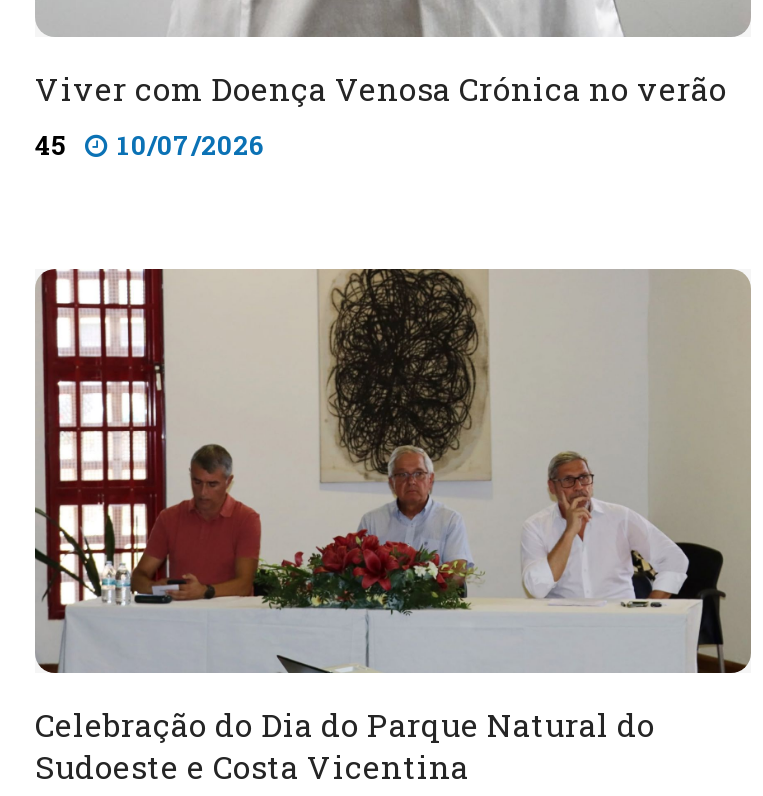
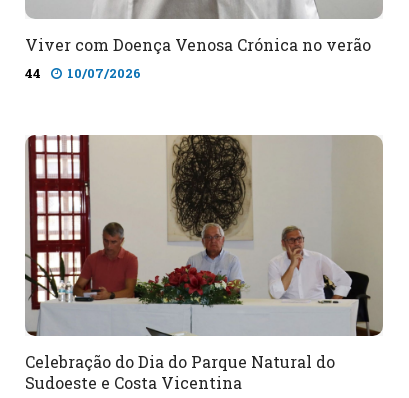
[35,128,265,164] 45 10/07/2026 -> [25,64,141,82] 44 10/07/2026

